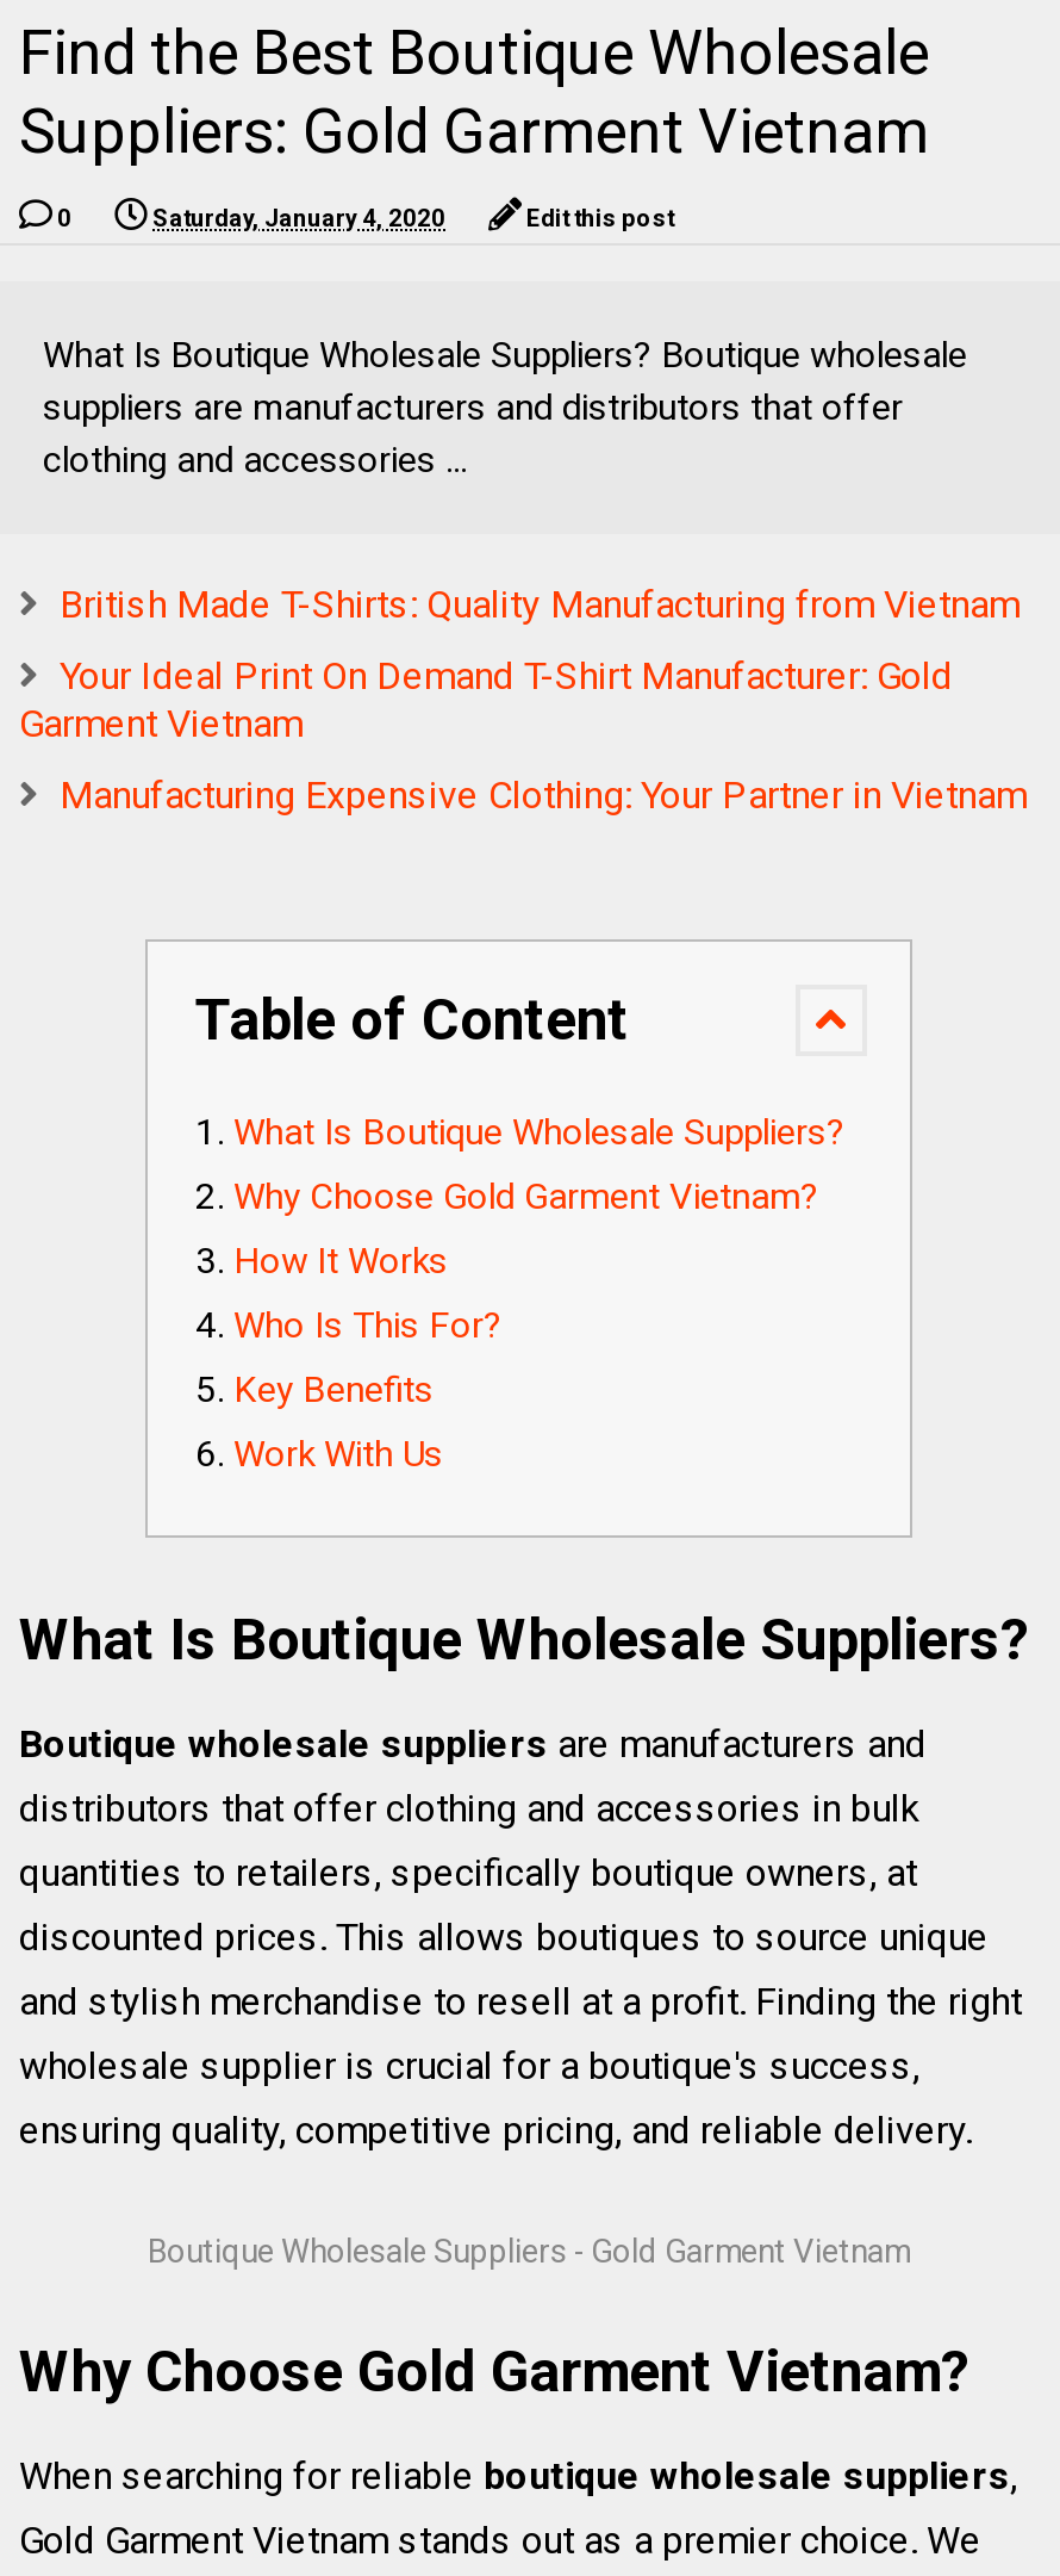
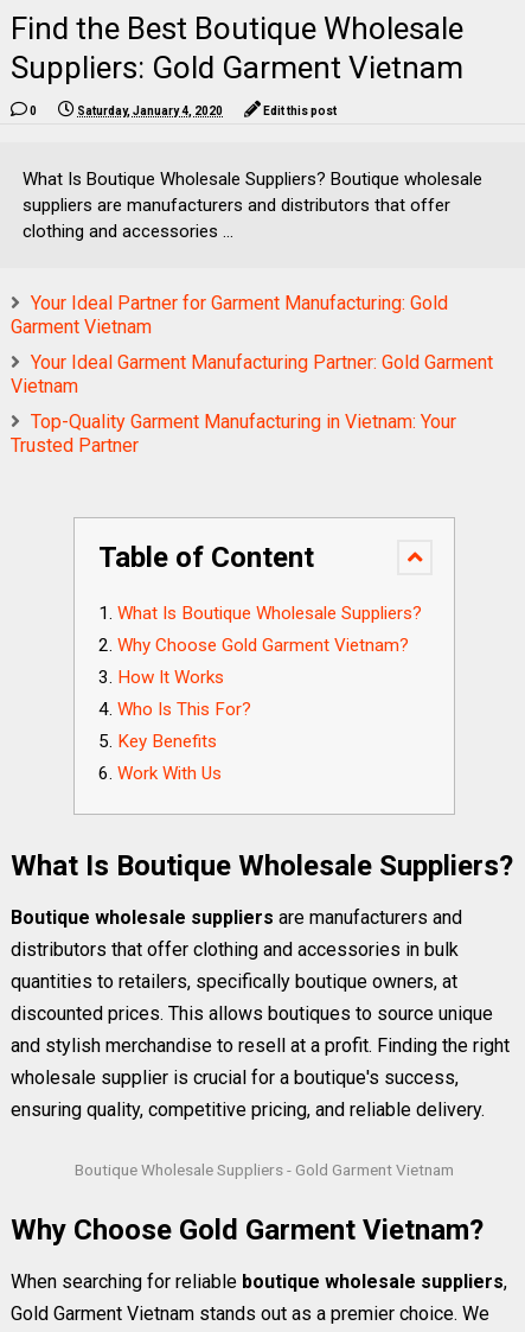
[60,582,1020,699] British Made T-Shirts: Quality Manufacturing from Vietnam | Your Ideal Print On Demand T-Shirt Manufacturer: Gold -> [31,292,448,314] Your Ideal Partner for Garment Manufacturing: Gold
moved [19,701,303,746] -> [11,316,152,338]: Garment Vietnam
[60,772,1027,818] Manufacturing Expensive Clothing: Your Partner in Vietnam -> [11,351,493,457] Your Ideal Garment Manufacturing Partner: Gold Garment | Vietnam | Top-Quality Garment Manufacturing in Vietnam: Your | Trusted Partner

